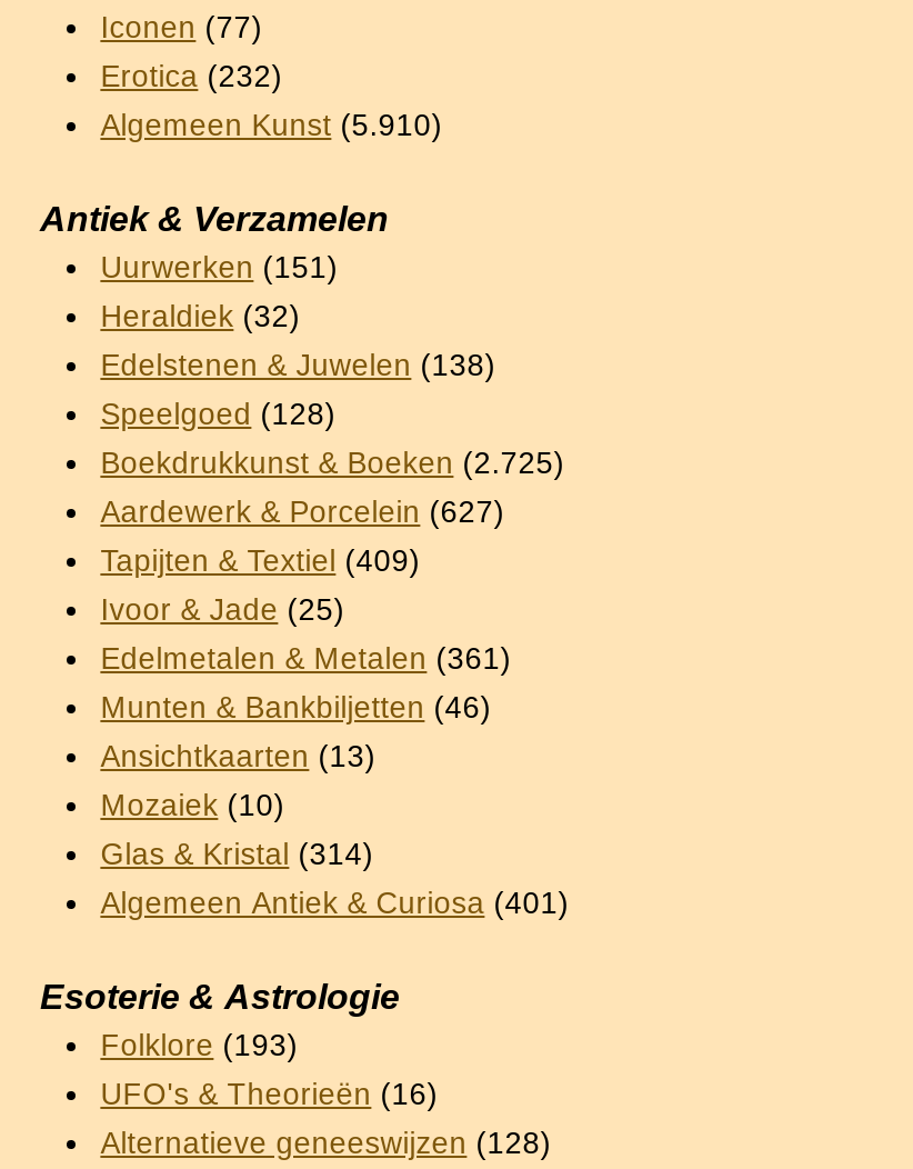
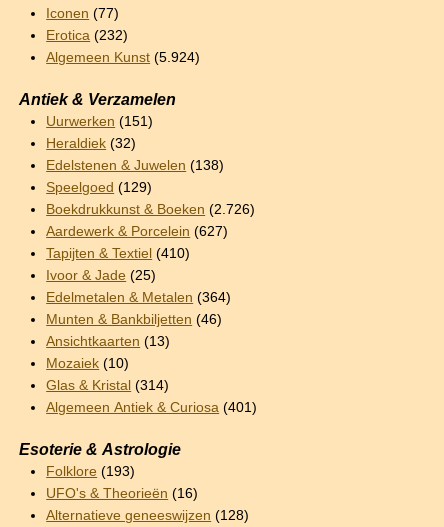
[100,108,443,142] Algemeen Kunst (5.910) -> [46,50,200,65] Algemeen Kunst (5.924)
[100,397,336,430] Speelgoed (128) -> [46,180,152,195] Speelgoed (129)
[100,446,565,479] Boekdrukkunst & Boeken (2.725) -> [46,202,255,217] Boekdrukkunst & Boeken (2.726)
[100,544,420,577] Tapijten & Textiel (409) -> [46,246,190,261] Tapijten & Textiel (410)
[100,642,511,675] Edelmetalen & Metalen (361) -> [46,290,231,305] Edelmetalen & Metalen (364)

